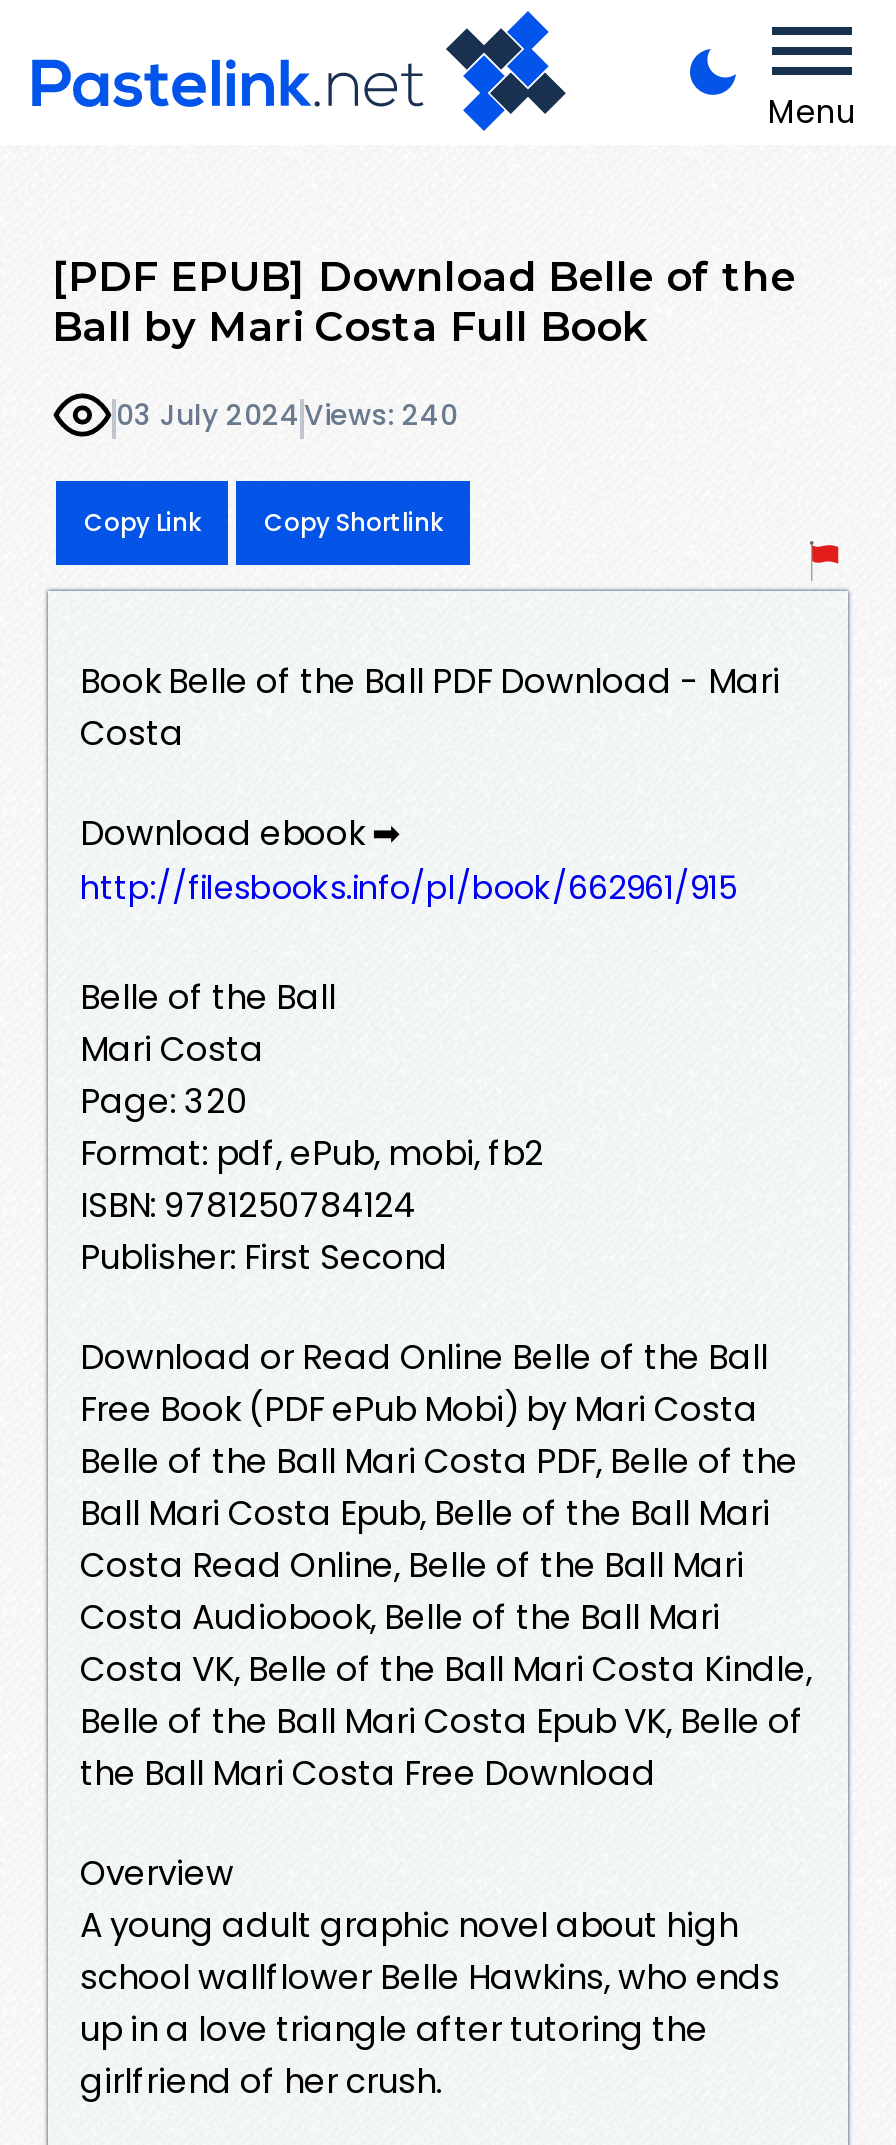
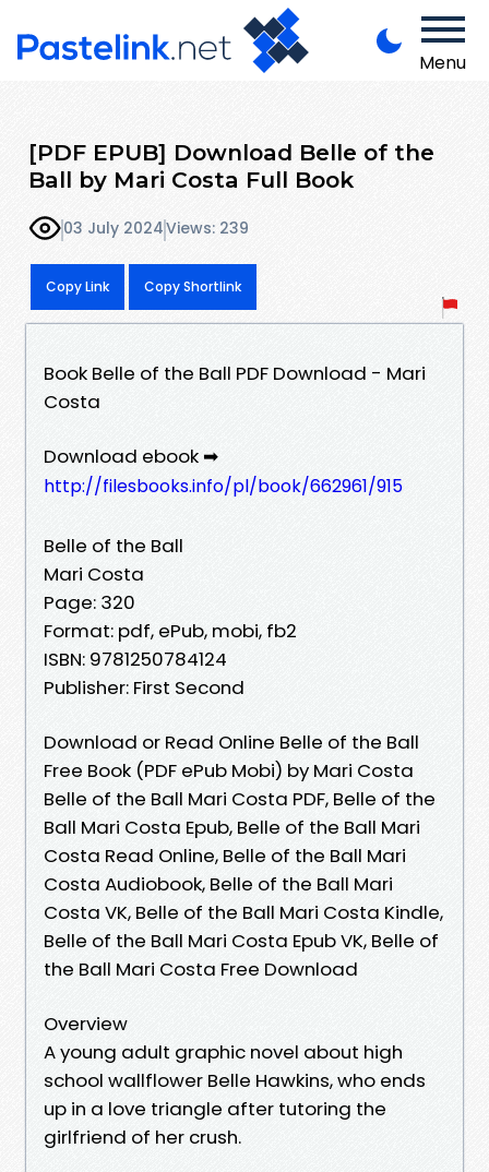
[116,396,458,436] 03 July 2024 Views: 240 -> [63,218,249,239] 03 July 2024 Views: 239

